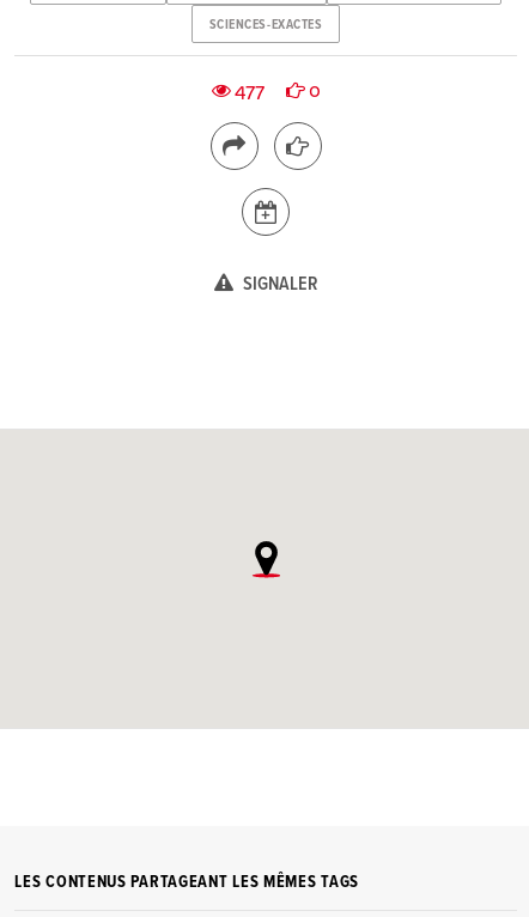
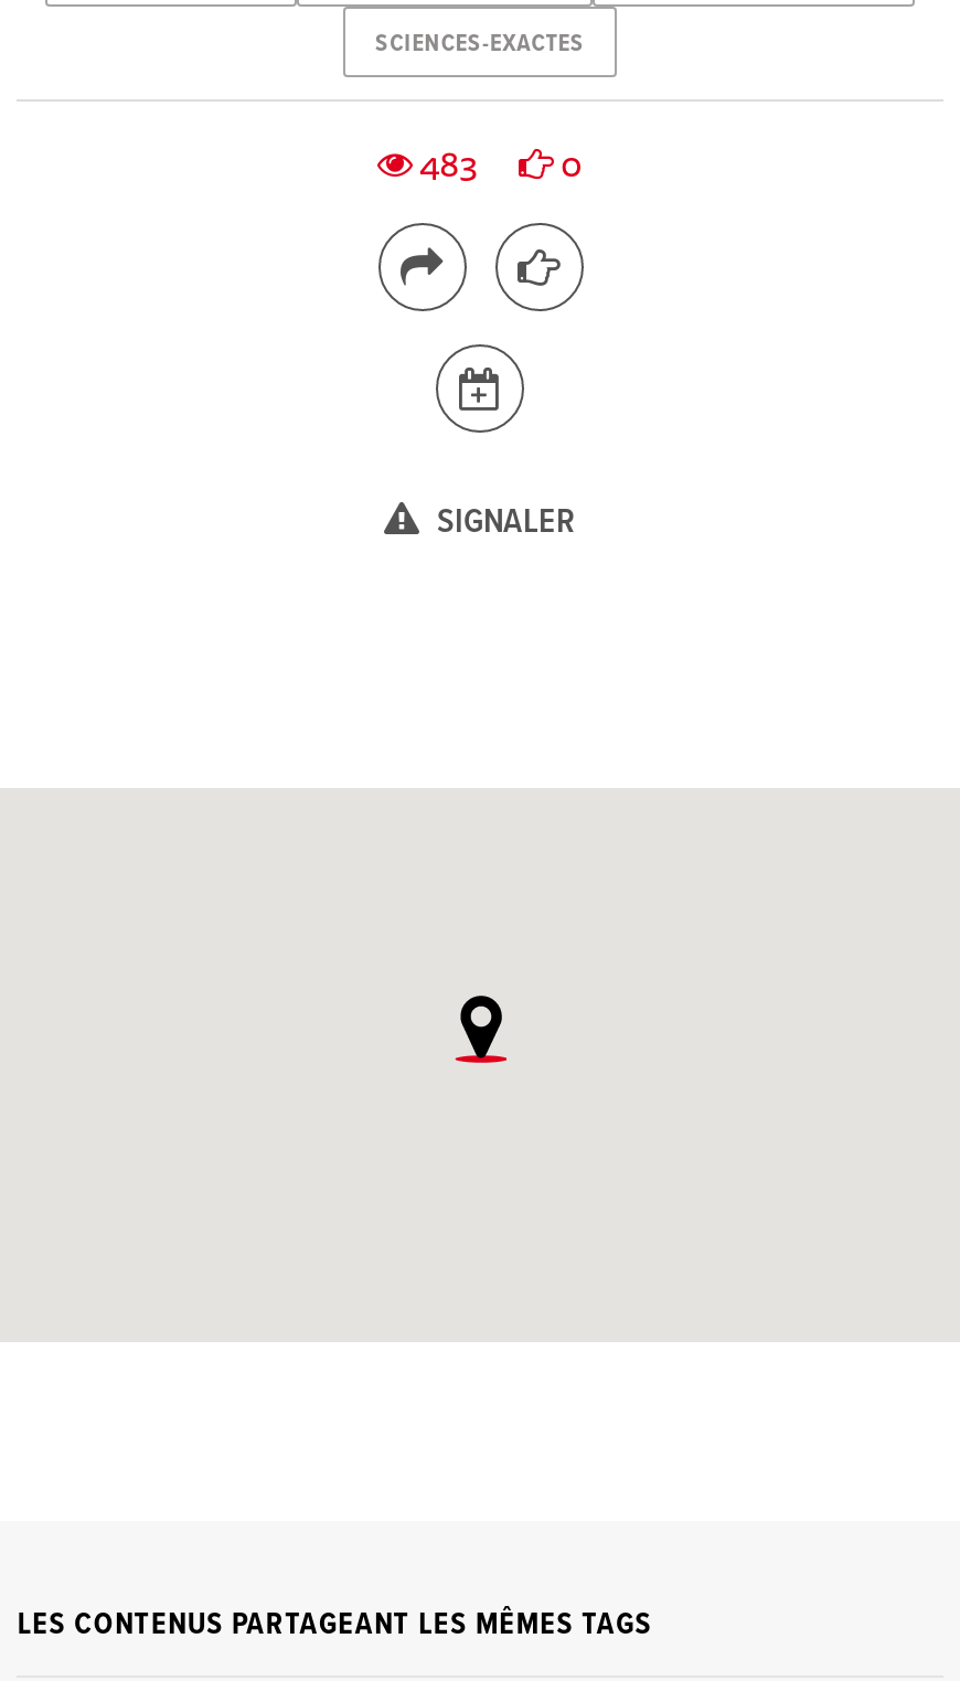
[230,75,320,106] 477 0 -> [413,135,583,193] 483 0

